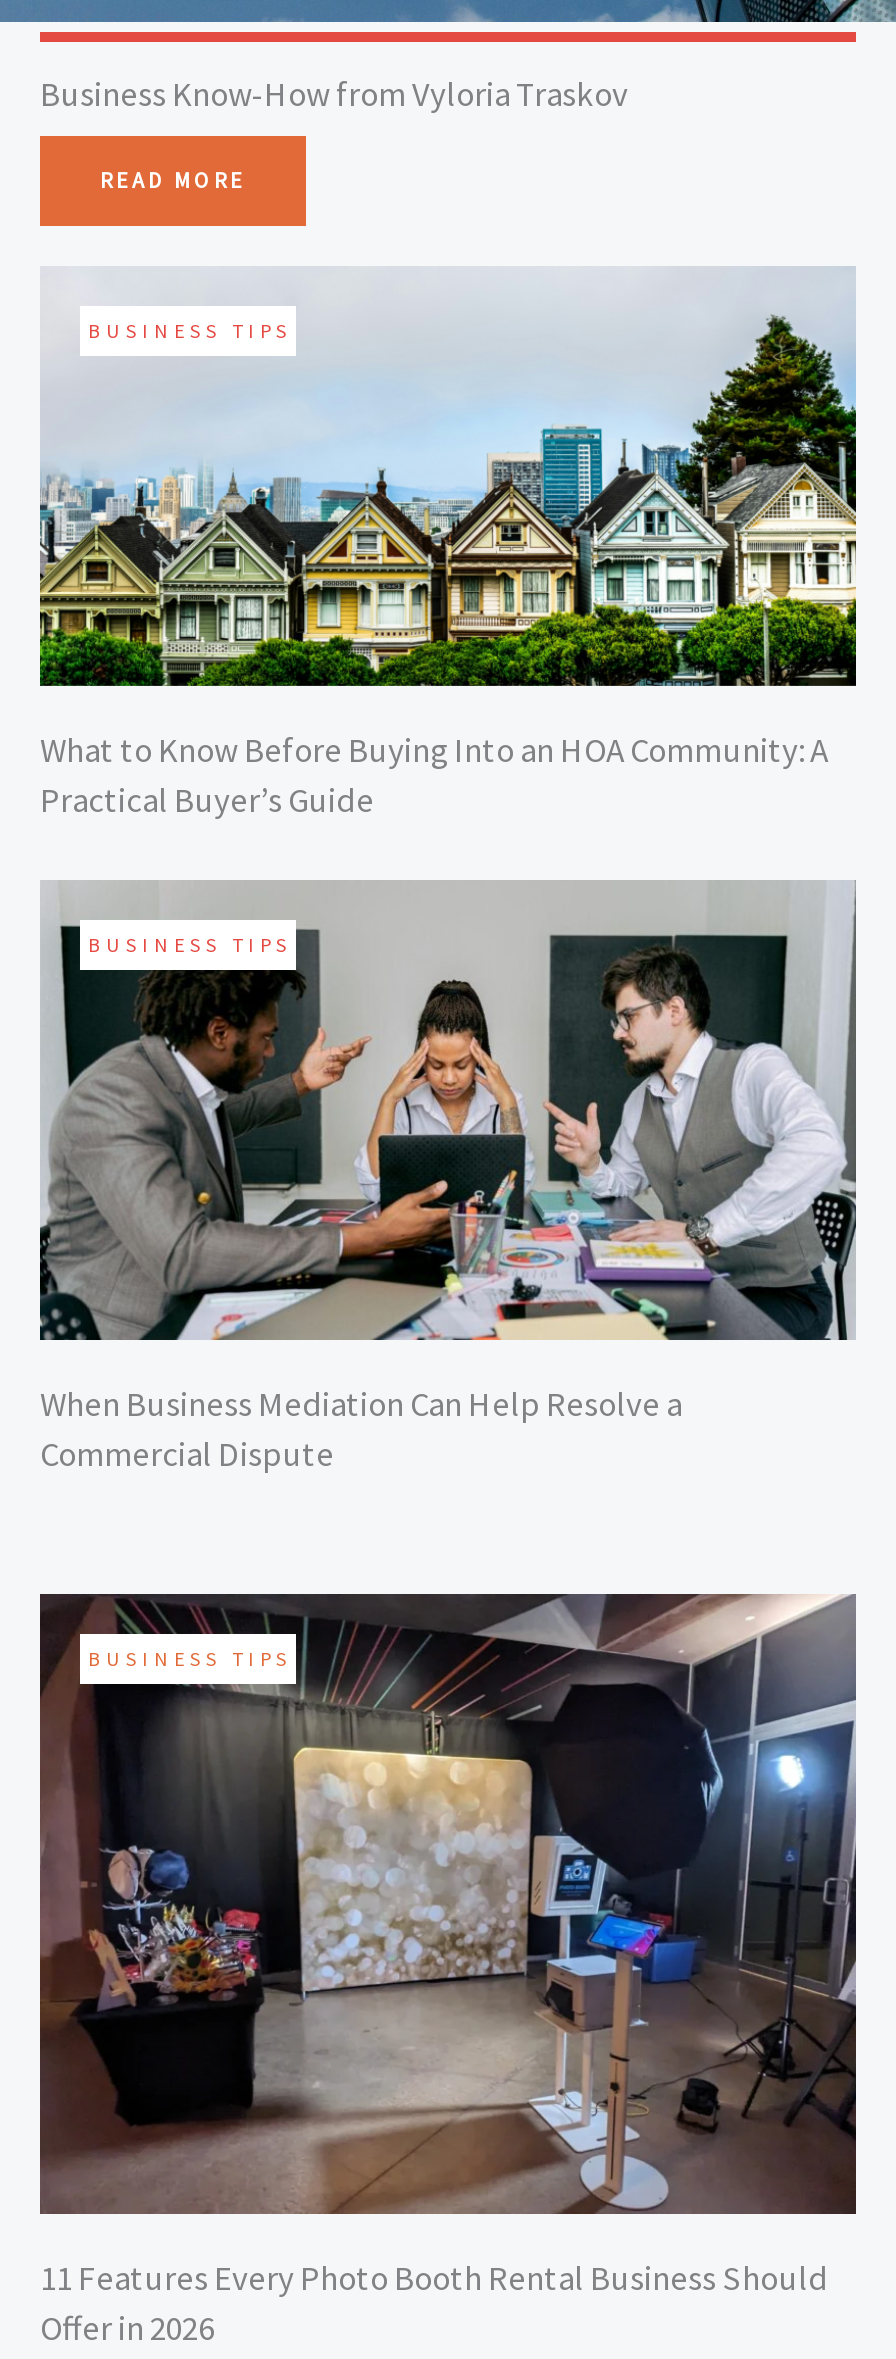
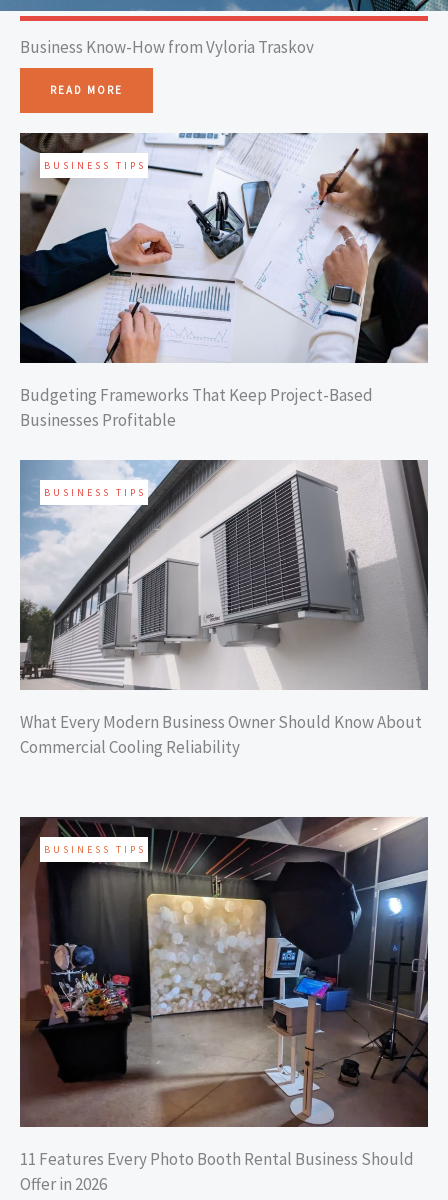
[38,266,858,822] [image] | What to Know Before Buying Into an HOA Community: A | Practical Buyer’s Guide -> [19,132,429,431] [image] | Budgeting Frameworks That Keep Project-Based | Businesses Profitable
[38,880,856,1476] [image] | When Business Mediation Can Help Resolve a | Commercial Dispute -> [19,460,428,758] [image] | What Every Modern Business Owner Should Know About | Commercial Cooling Reliability

